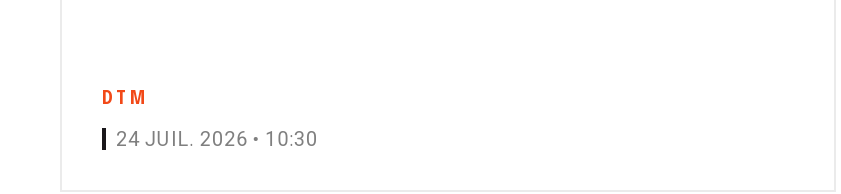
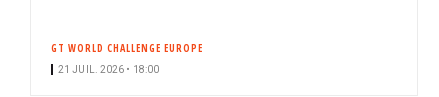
[102,82,148,110] DTM -> [51,41,203,55] GT WORLD CHALLENGE EUROPE
[116,128,318,150] 24 JUIL. 2026 • 10:30 -> [58,64,159,75] 21 JUIL. 2026 • 18:00

